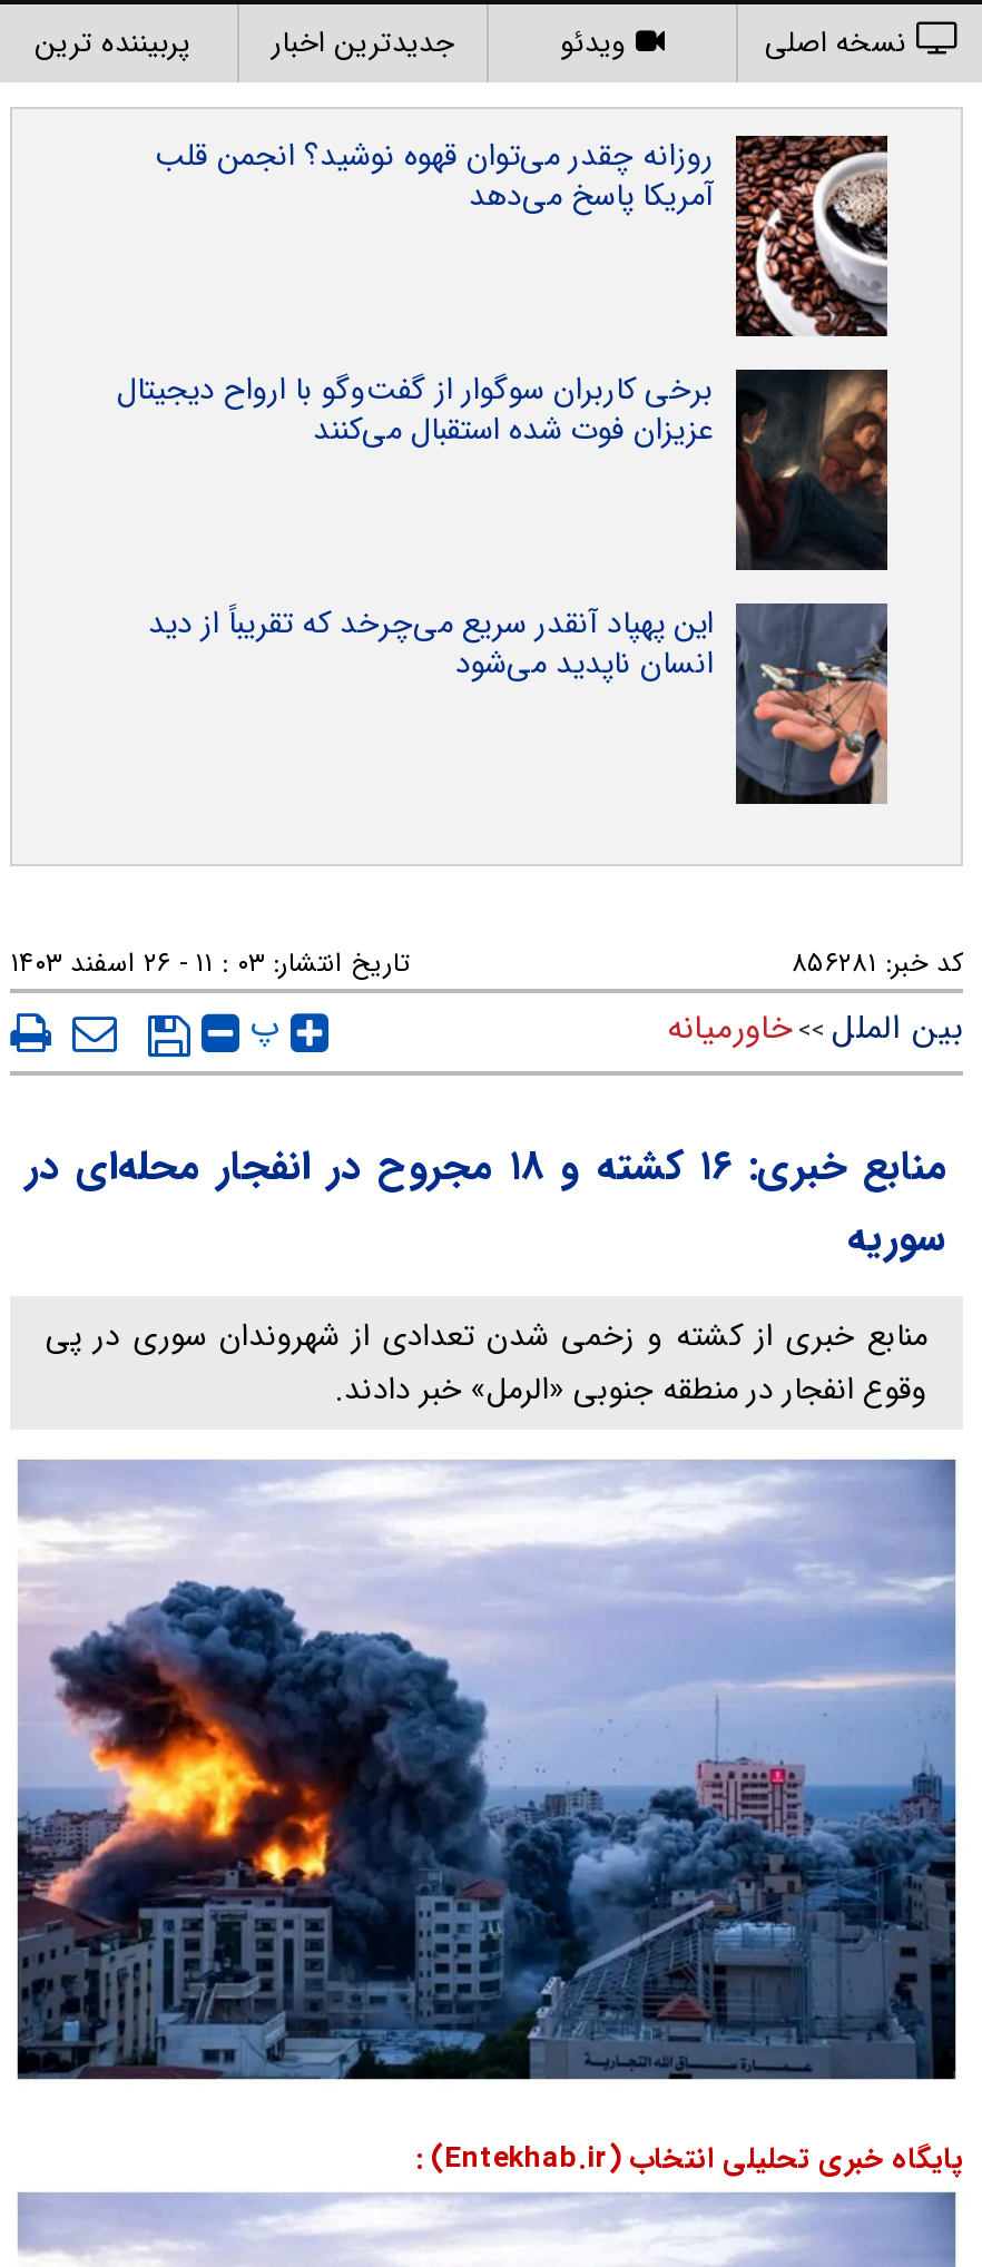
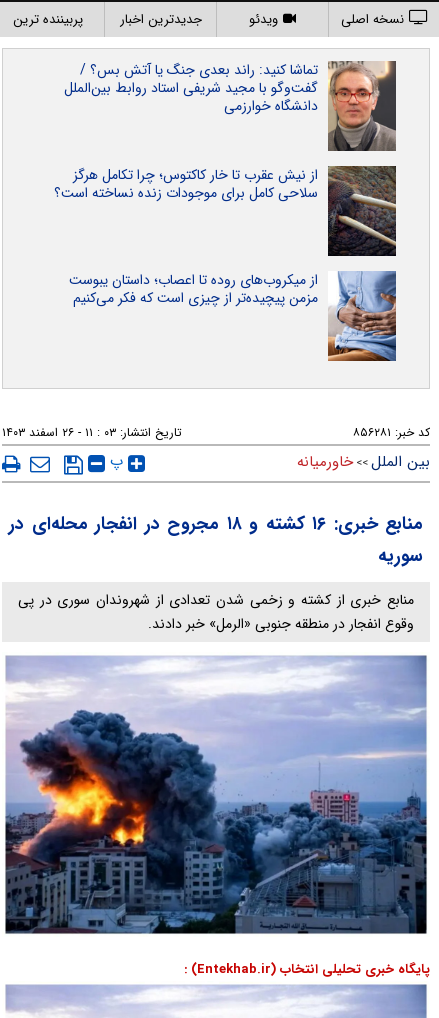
[155,131,887,336] [image] | روزانه چقدر می‌توان قهوه نوشید؟ انجمن قلب | آمریکا پاسخ می‌دهد -> [64,59,396,152] [image] | تماشا کنید: راند بعدی جنگ یا آتش بس؟ / | گفت‌و‌گو با مجید شریفی استاد روابط بین‌الملل | دانشگاه خوارزمی
[117,365,887,570] [image] | برخی کاربران سوگوار از گفت‌وگو با ارواح دیجیتال | عزیزان فوت شده استقبال می‌کنند -> [54,164,397,255] [image] | از نیش عقرب تا خار کاکتوس؛ چرا تکامل هرگز | سلاحی کامل برای موجودات زنده نساخته است؟
[148,599,890,806] [image] | این پهپاد آنقدر سریع می‌چرخد که تقریباً از دید | انسان ناپدید می‌شود -> [69,269,397,362] [image] | از میکروب‌های روده تا اعصاب؛ داستان یبوست | مزمن پیچیده‌تر از چیزی است که فکر می‌کنیم

